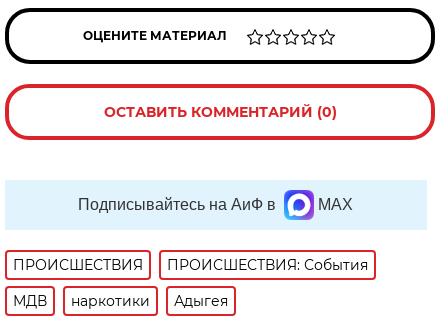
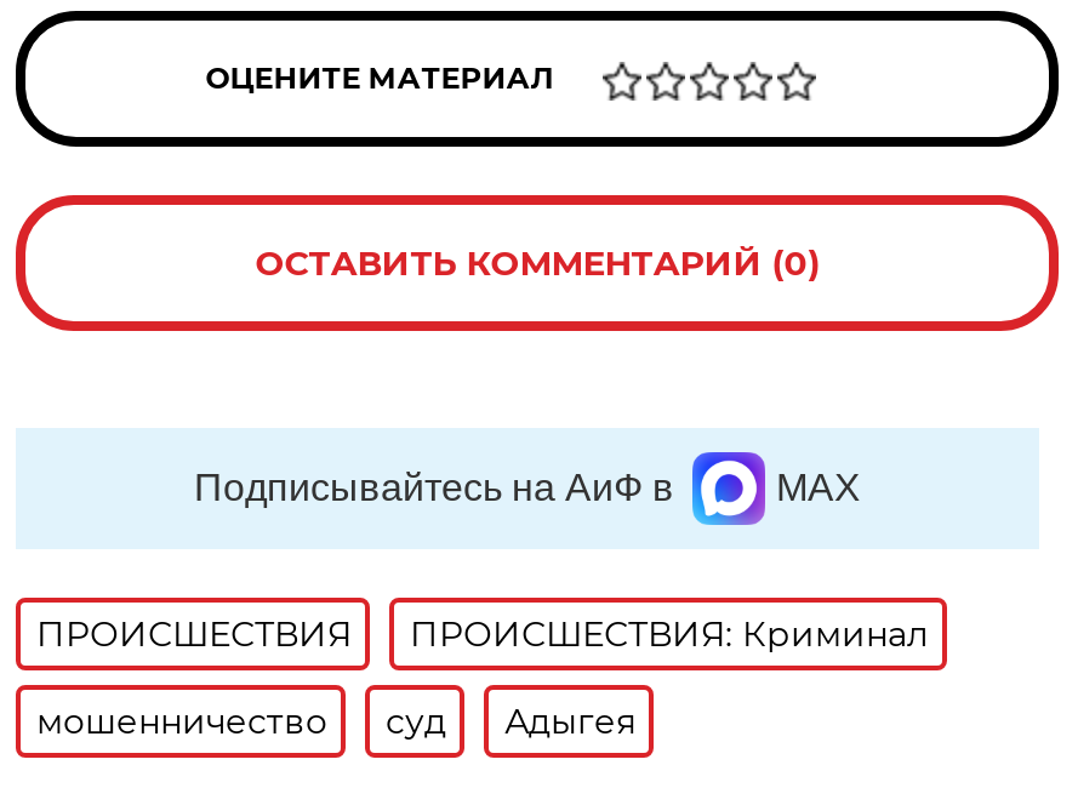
[167,256,368,274] ПРОИСШЕСТВИЯ: События -> [410,612,929,656] ПРОИСШЕСТВИЯ: Криминал
[13,292,150,310] МДВ | наркотики -> [36,700,446,743] мошенничество | суд

